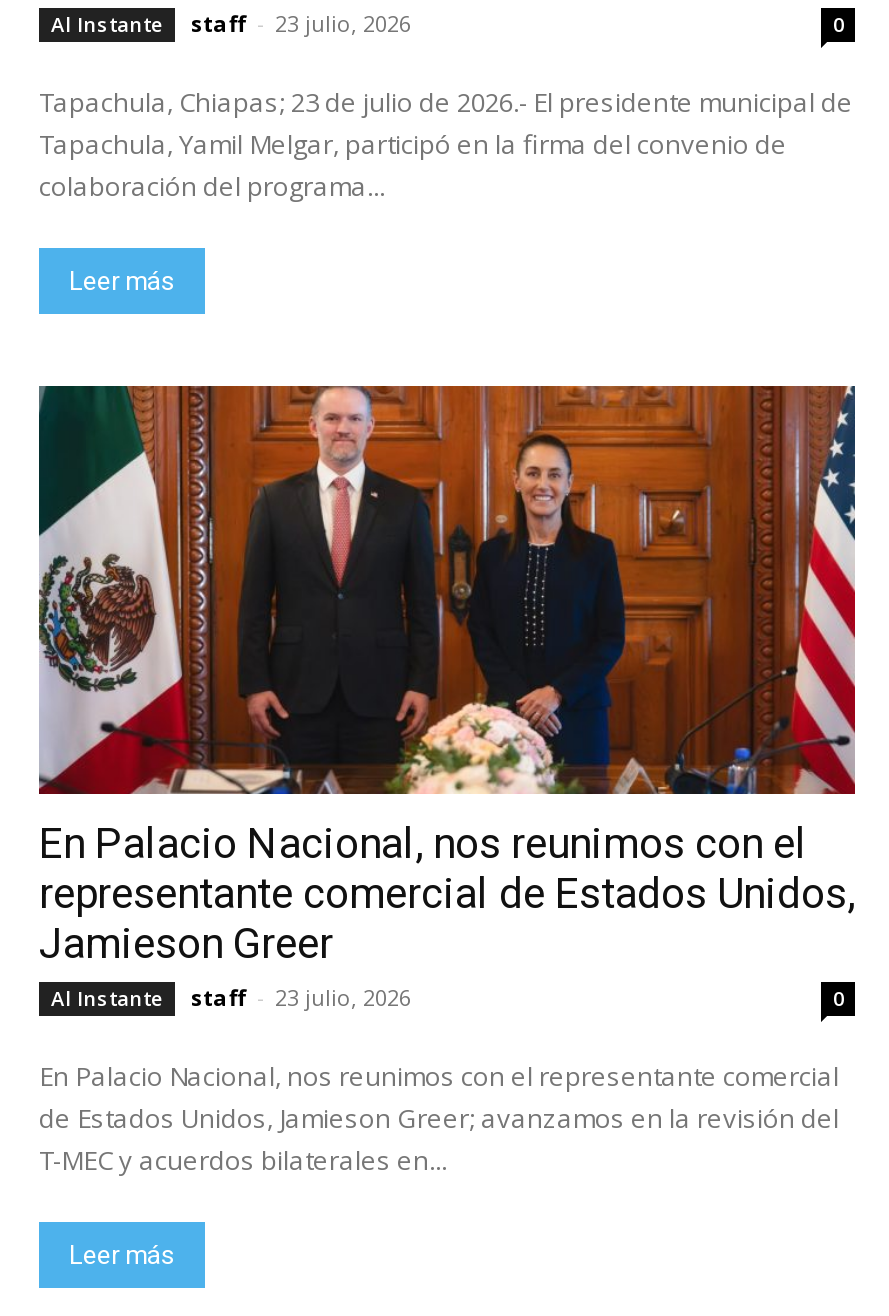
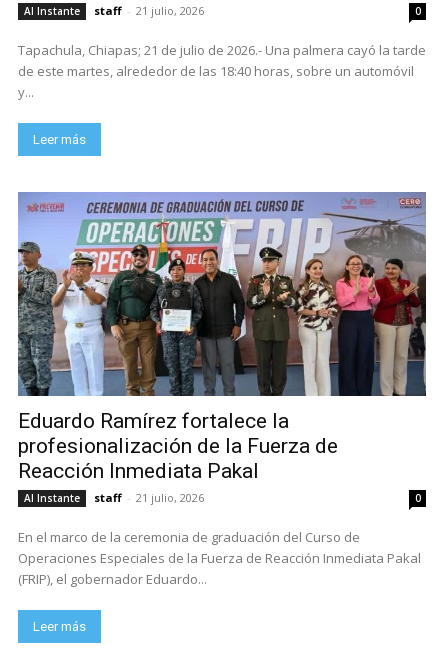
[51,7,411,37] Al Instante staff - 23 julio, 2026 -> [24,3,204,18] Al Instante staff - 21 julio, 2026
[39,83,853,203] Tapachula, Chiapas; 23 de julio de 2026.- El presidente municipal de | Tapachula, Yamil Melgar, participó en la firma del convenio de | colaboración del programa... -> [18,41,426,101] Tapachula, Chiapas; 21 de julio de 2026.- Una palmera cayó la tarde | de este martes, alrededor de las 18:40 horas, sobre un automóvil | y...
[37,384,857,967] [image] | En Palacio Nacional, nos reunimos con el | representante comercial de Estados Unidos, | Jamieson Greer -> [18,191,427,483] [image] | Eduardo Ramírez fortalece la | profesionalización de la Fuerza de | Reacción Inmediata Pakal
[51,981,411,1011] Al Instante staff - 23 julio, 2026 -> [24,490,204,505] Al Instante staff - 21 julio, 2026
[39,1057,839,1177] En Palacio Nacional, nos reunimos con el representante comercial | de Estados Unidos, Jamieson Greer; avanzamos en la revisión del | T-MEC y acuerdos bilaterales en... -> [18,528,421,588] En el marco de la ceremonia de graduación del Curso de | Operaciones Especiales de la Fuerza de Reacción Inmediata Pakal | (FRIP), el gobernador Eduardo...

